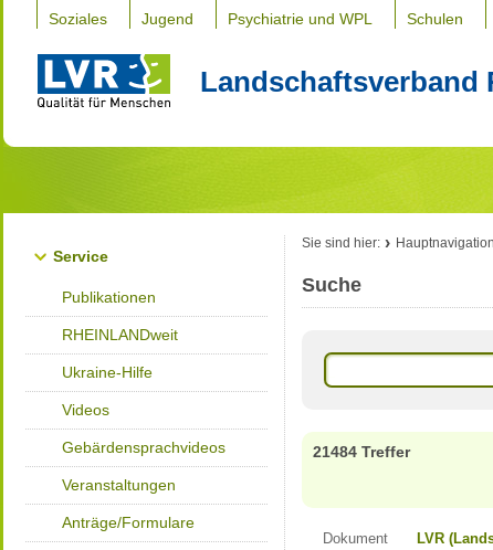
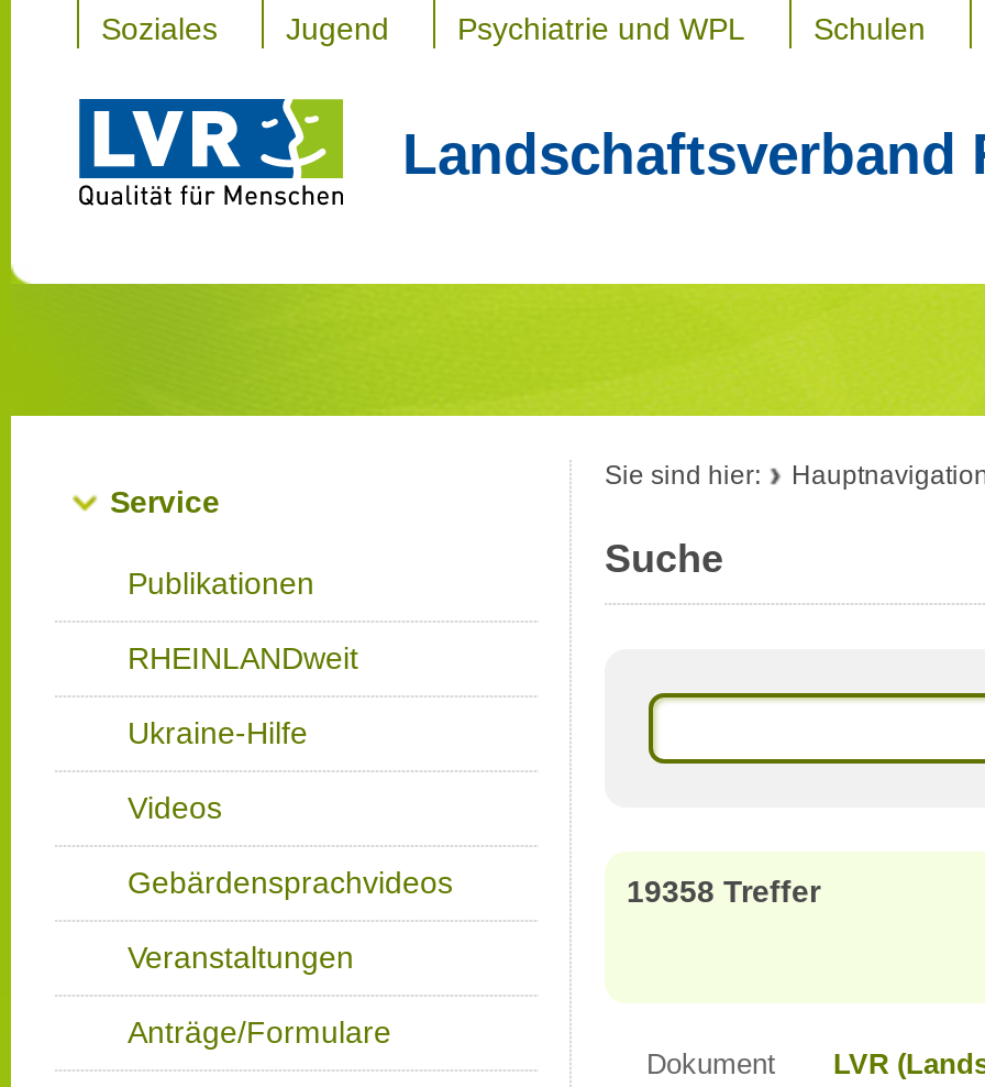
[313,443,410,461] 21484 Treffer -> [627,874,820,909] 19358 Treffer

